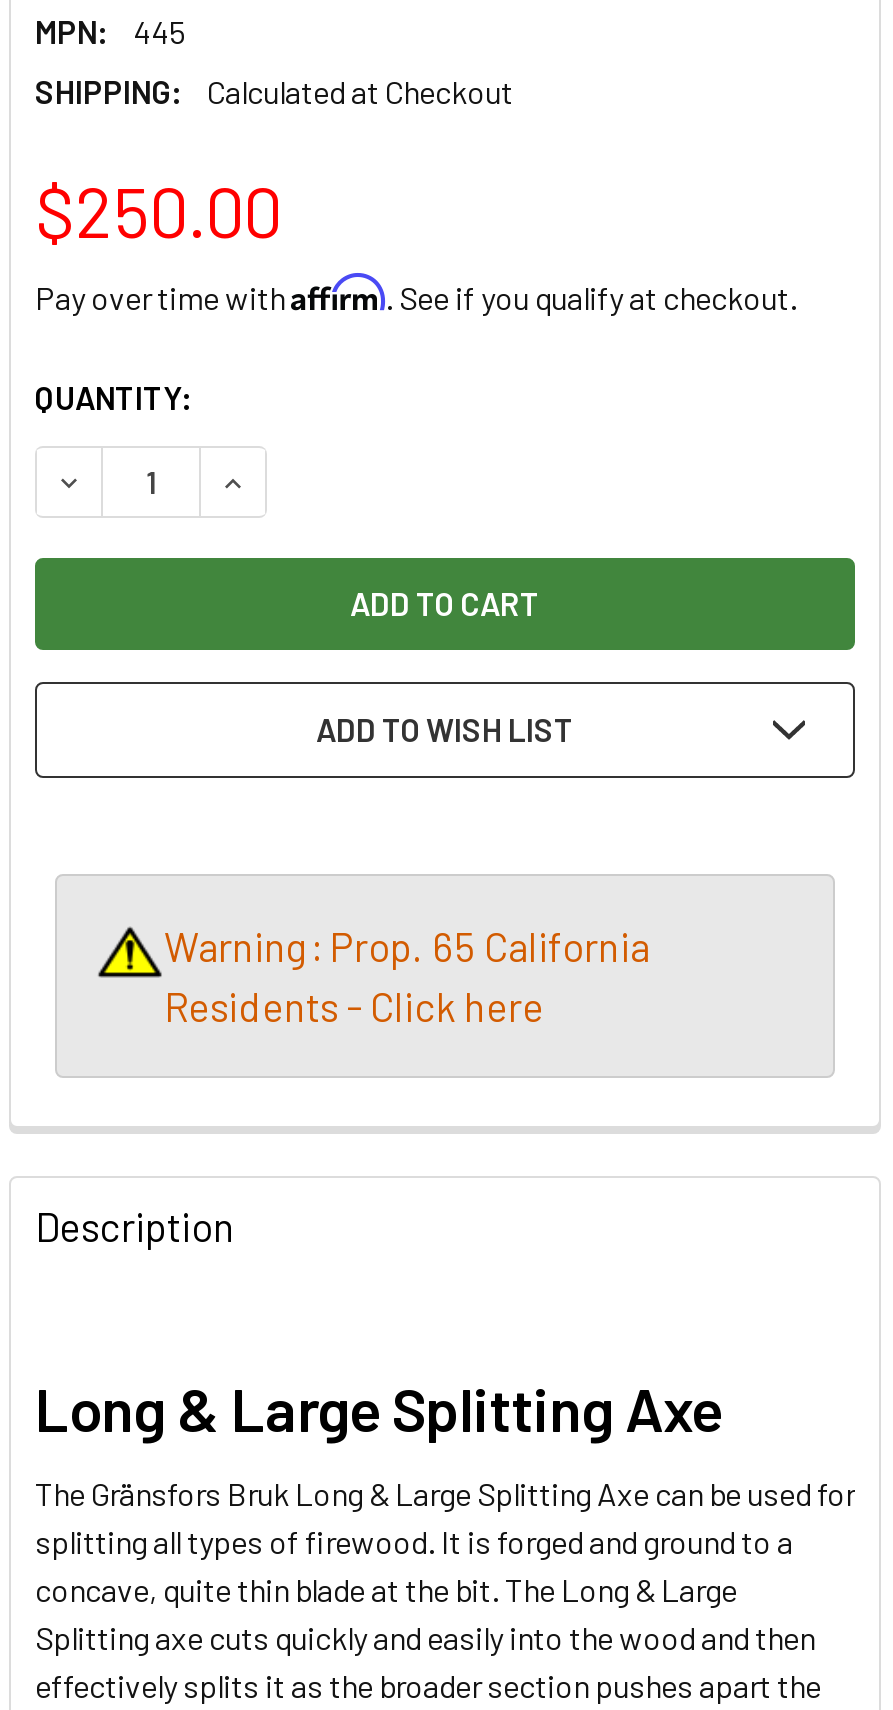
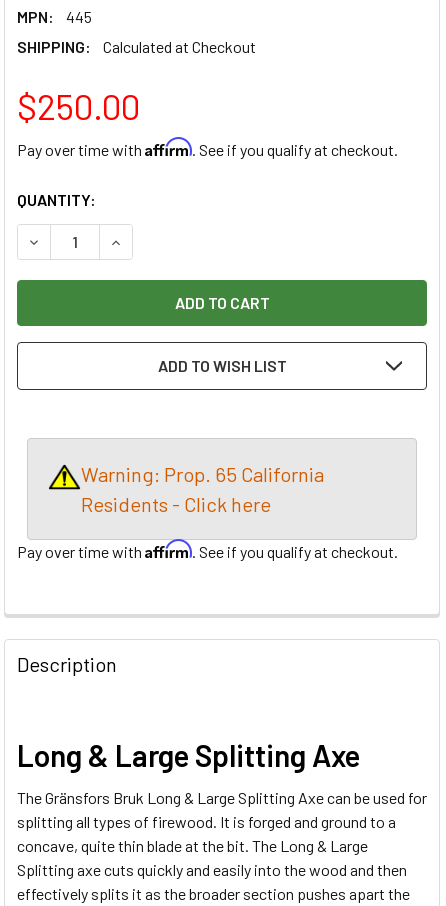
none -> [17,539,398,561] Pay over time withAffirm. See if you qualify at checkout.

